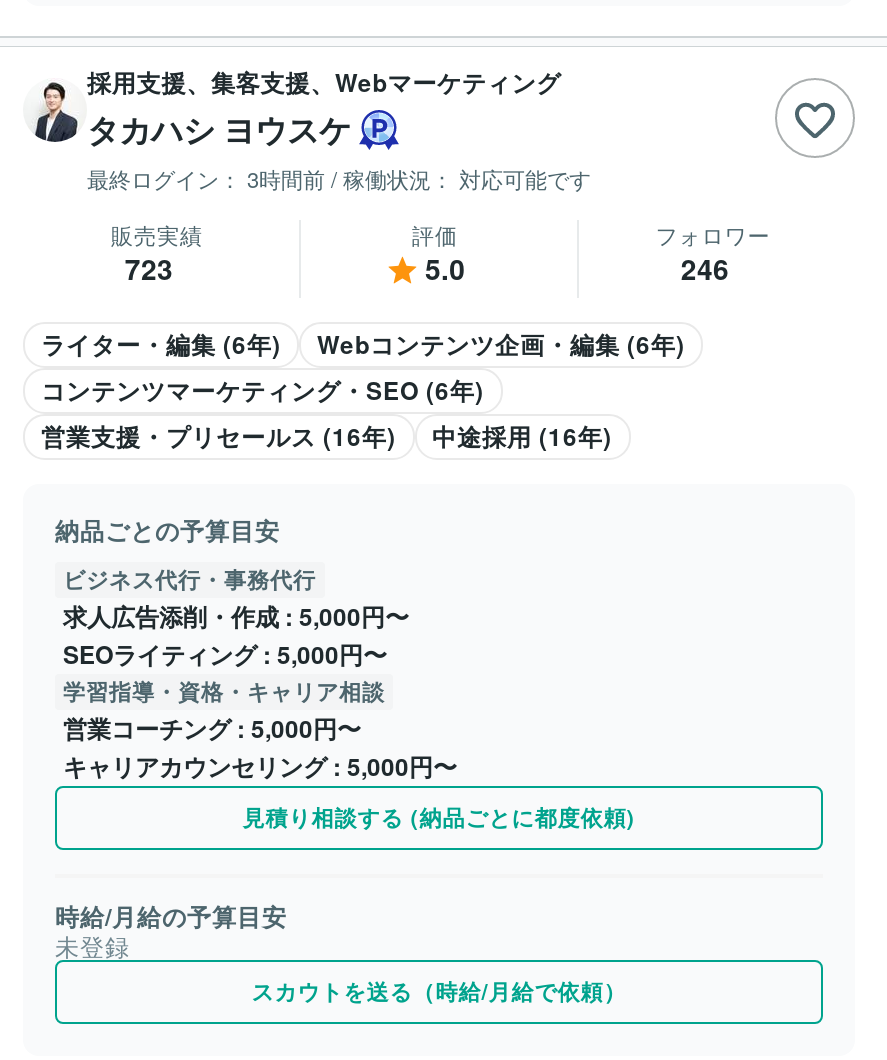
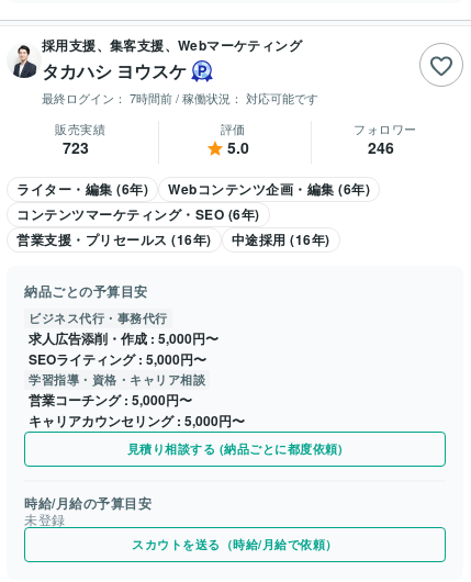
[87,161,591,193] 最終ログイン： 3時間前 / 稼働状況： 対応可能です -> [42,88,318,106] 最終ログイン： 7時間前 / 稼働状況： 対応可能です

